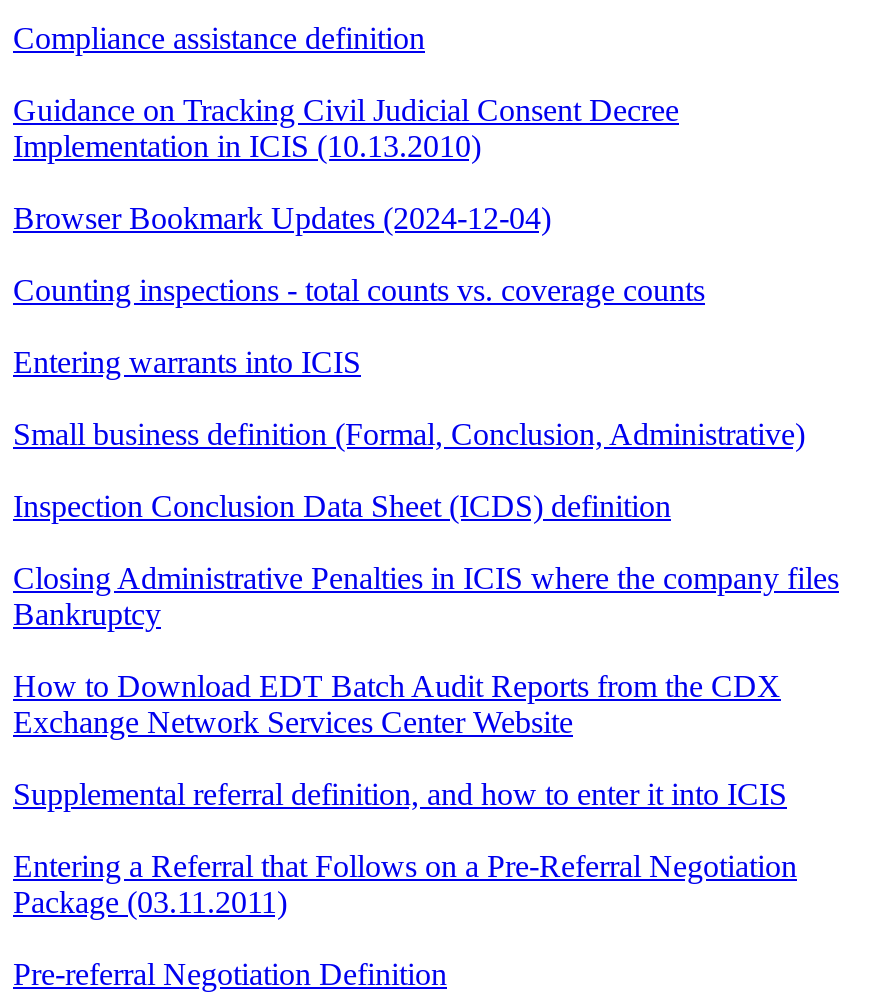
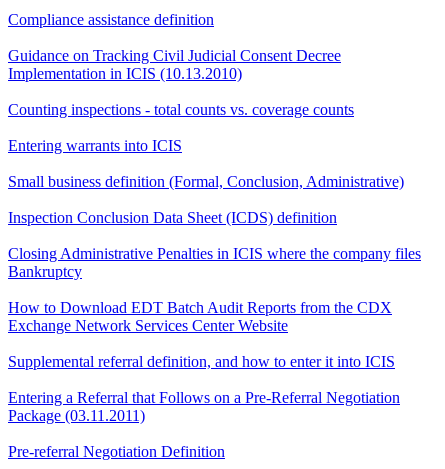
[13,201,551,235] Browser Bookmark Updates (2024-12-04) -> none

